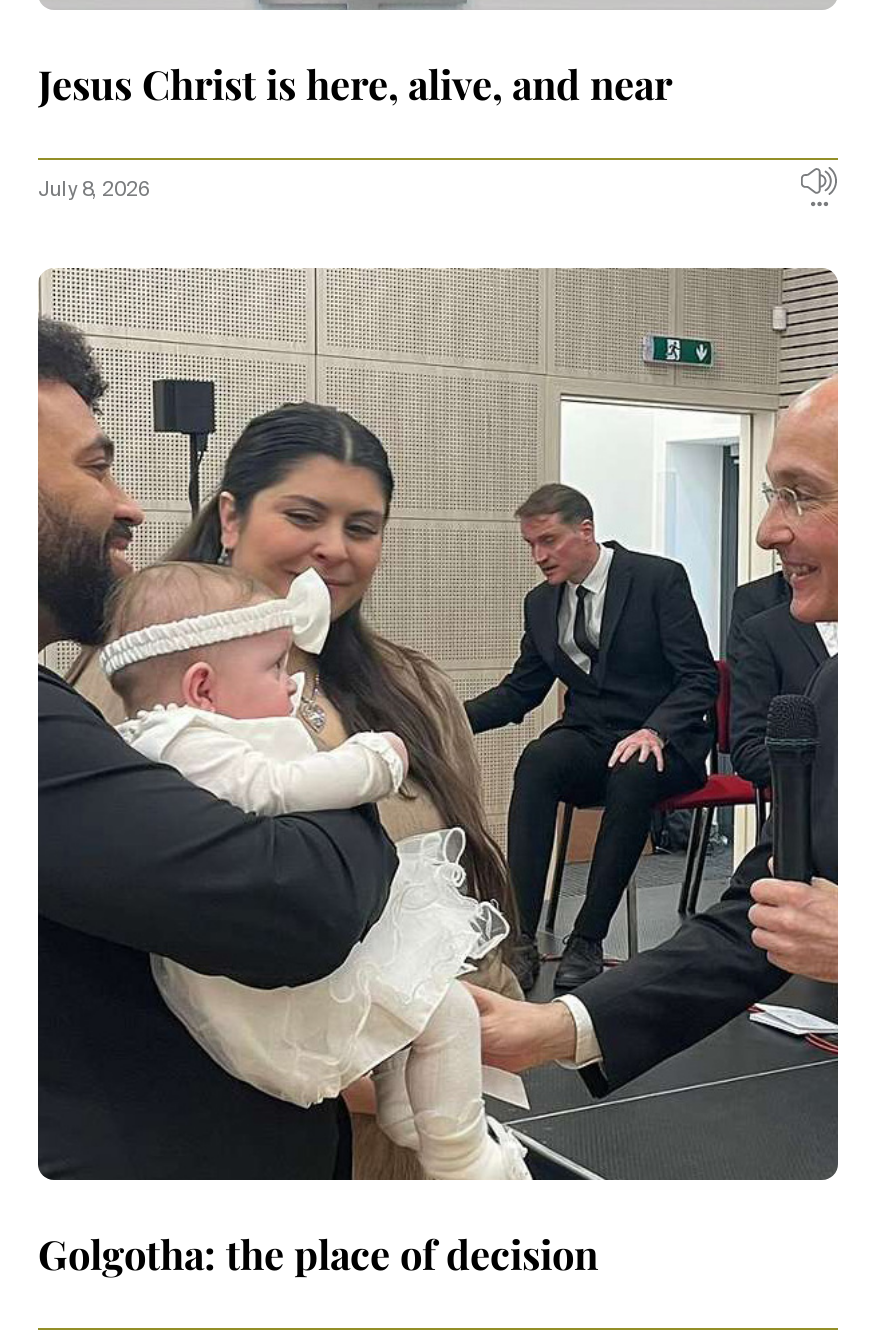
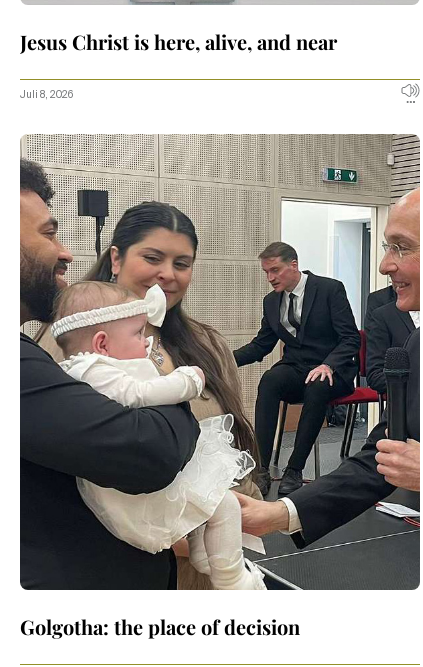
[38,181,148,201] July 8, 2026 -> [20,90,73,100] Juli 8, 2026

